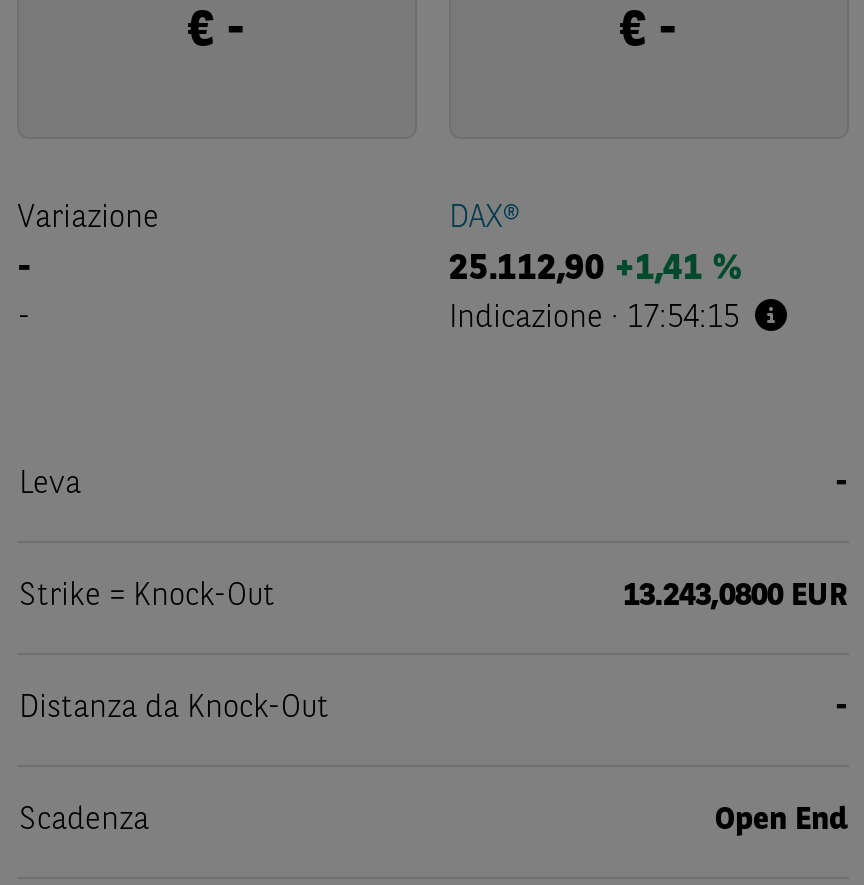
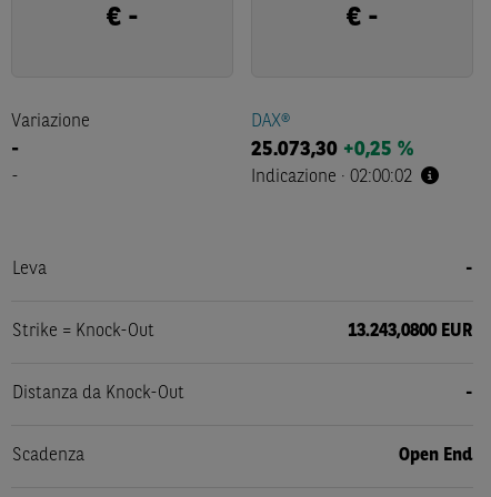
[449,251,741,287] 25.112,90 +1,41 % -> [251,140,413,160] 25.073,30 +0,25 %
[449,303,739,335] Indicazione · 17:54:15 -> [251,169,412,186] Indicazione · 02:00:02

